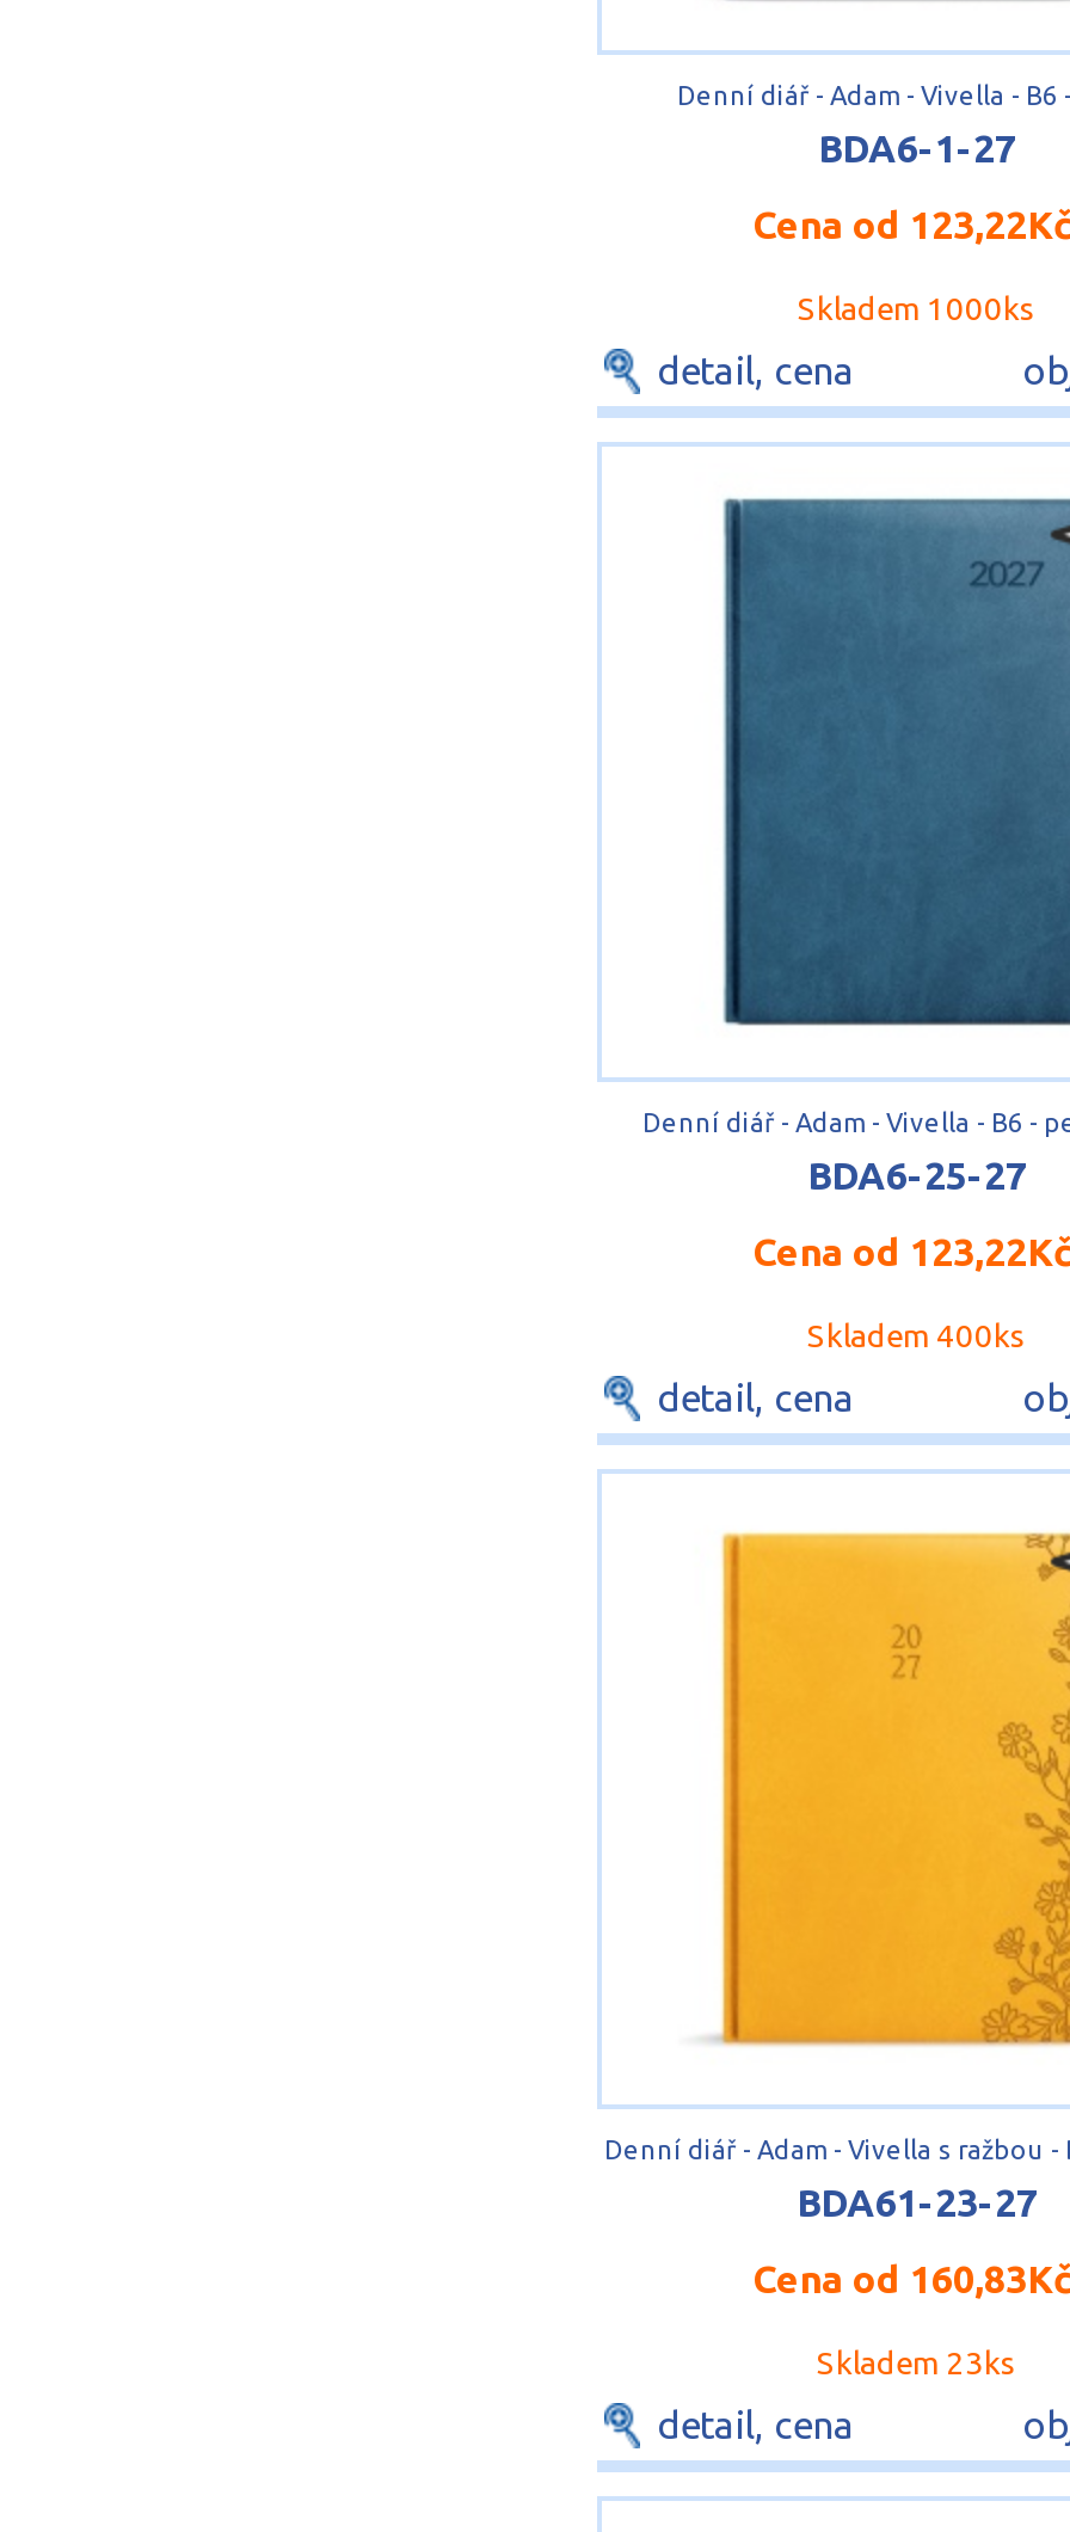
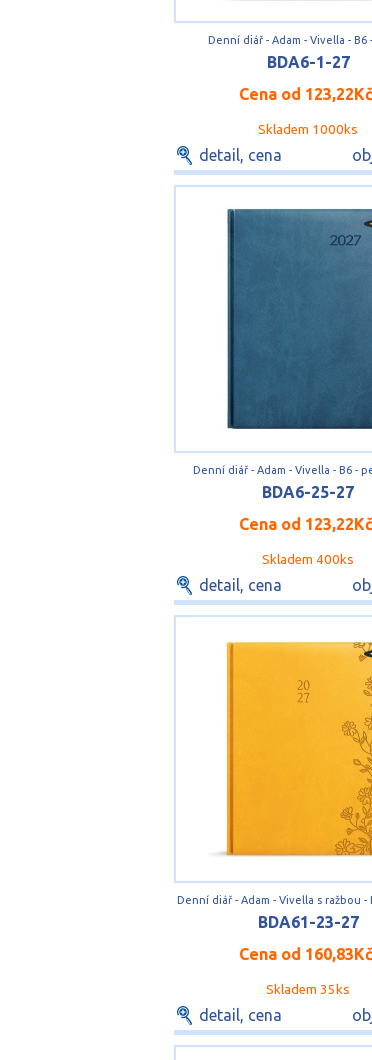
[817,2346,1017,2382] Skladem 23ks -> [266,982,350,997] Skladem 35ks

